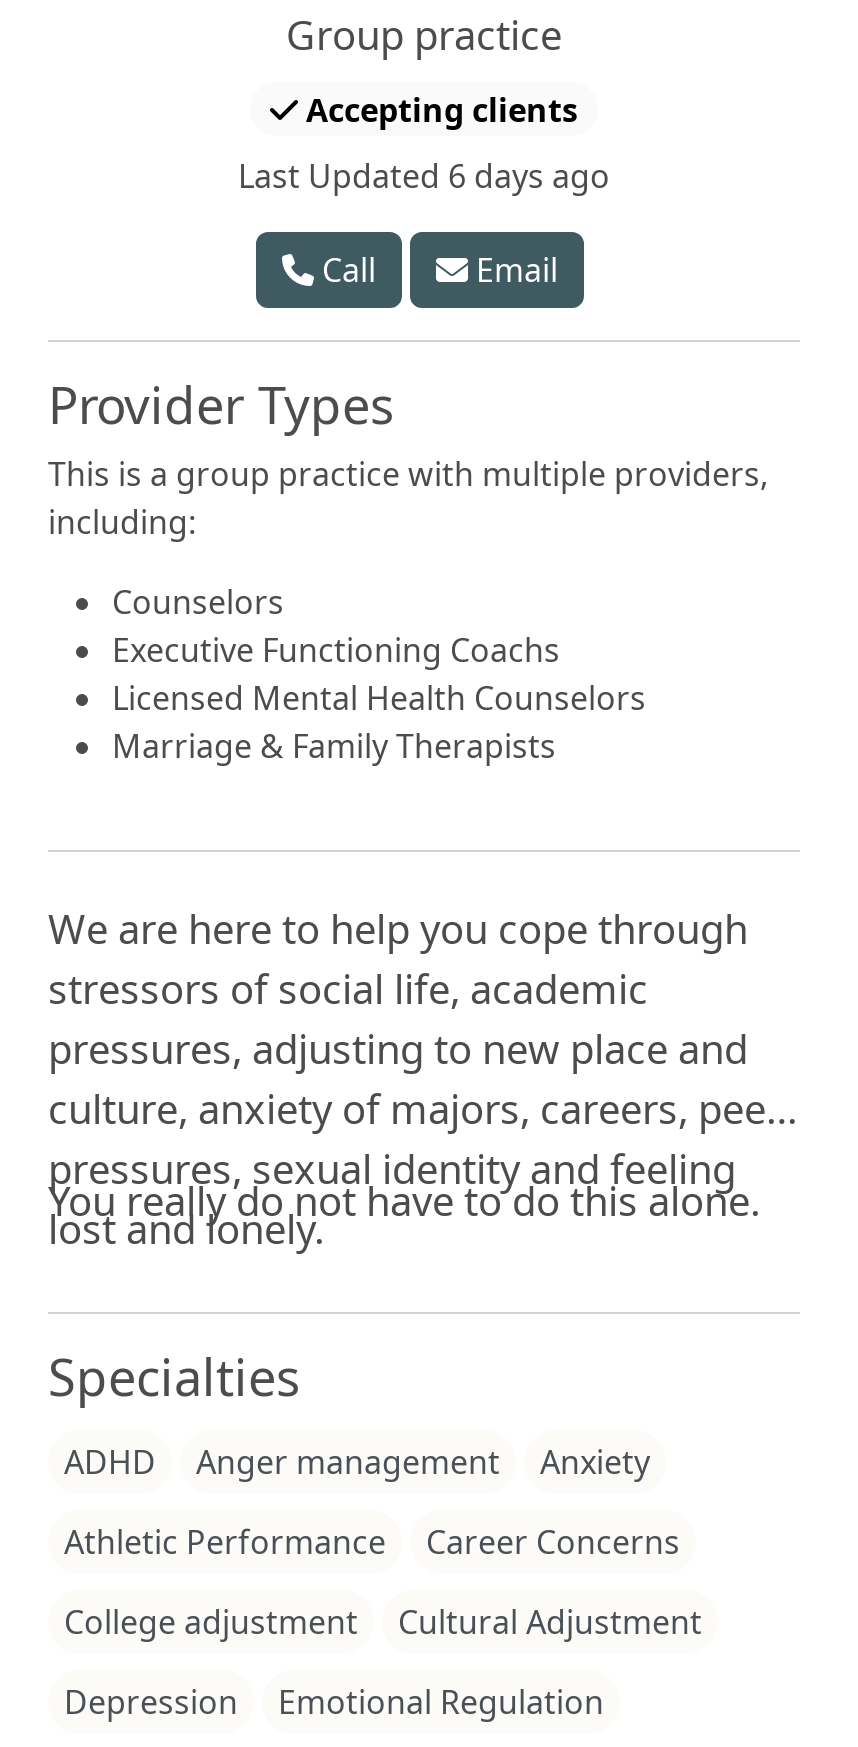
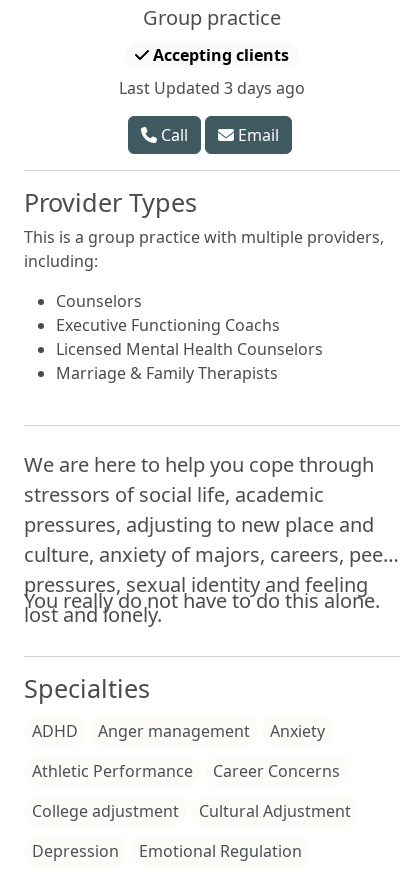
[238,154,610,198] Last Updated 6 days ago -> [119,77,305,99] Last Updated 3 days ago

